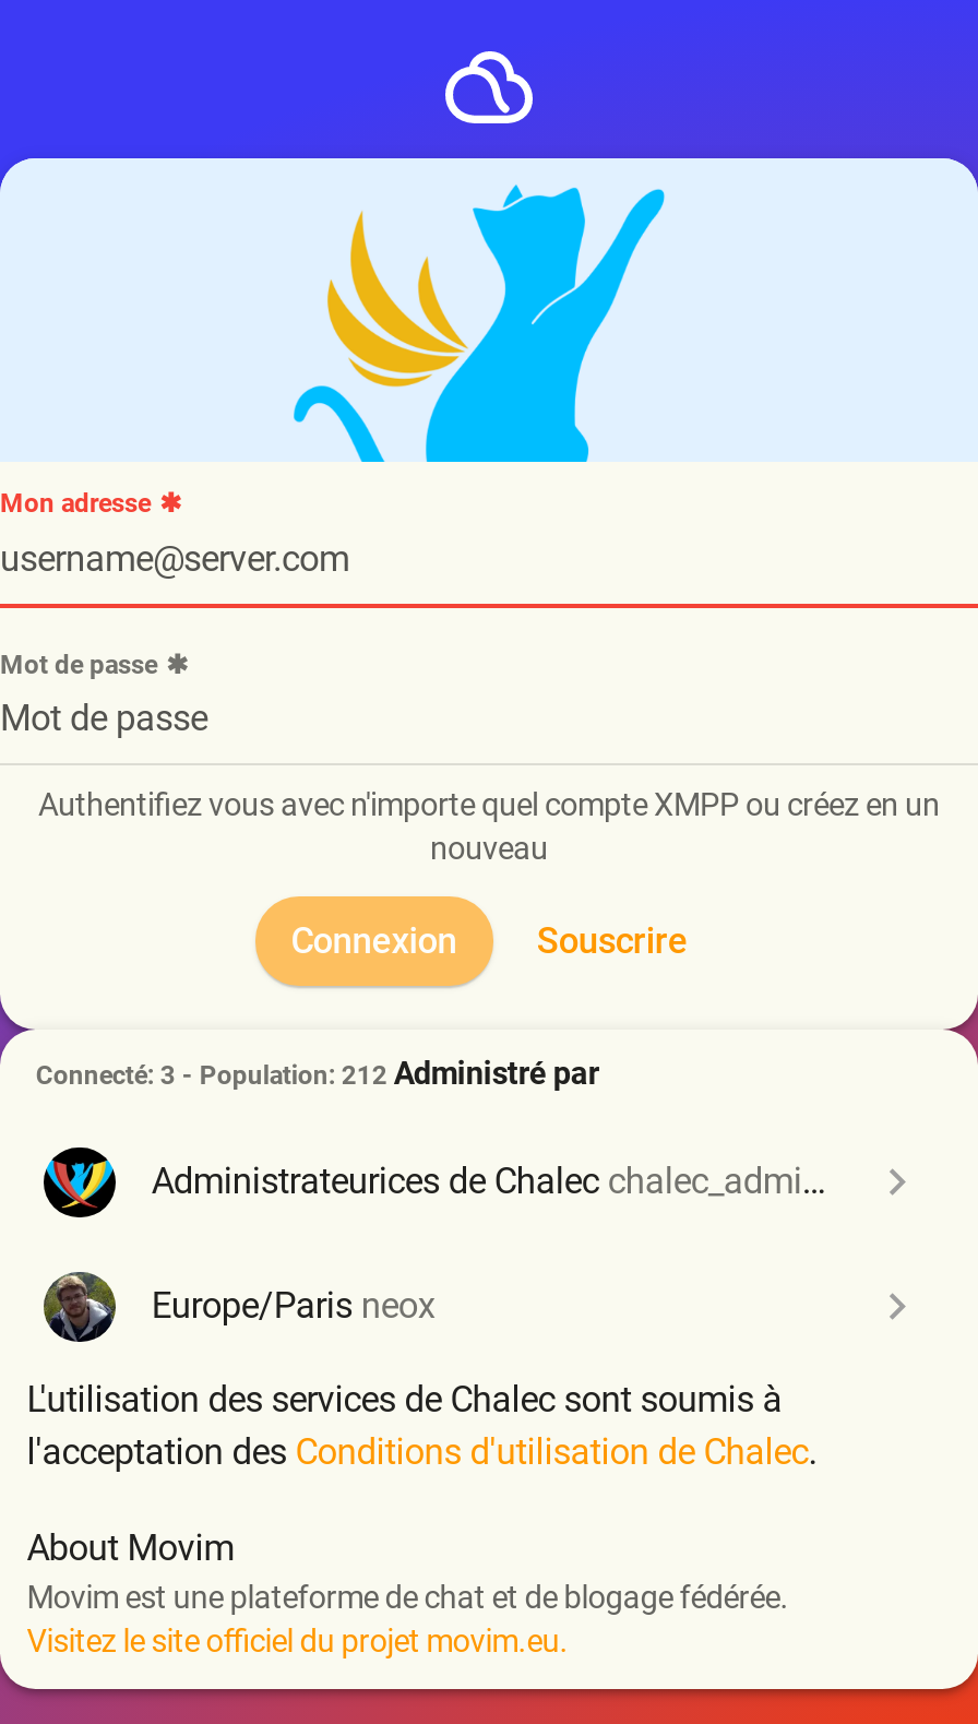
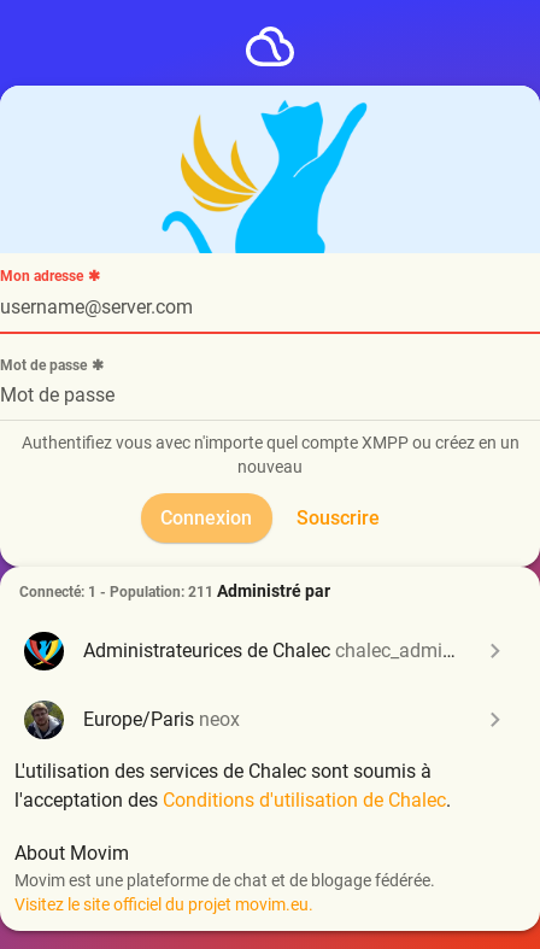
[36,1057,599,1092] Connecté: 3 - Population: 212 Administré par -> [20,582,331,601] Connecté: 1 - Population: 211 Administré par

